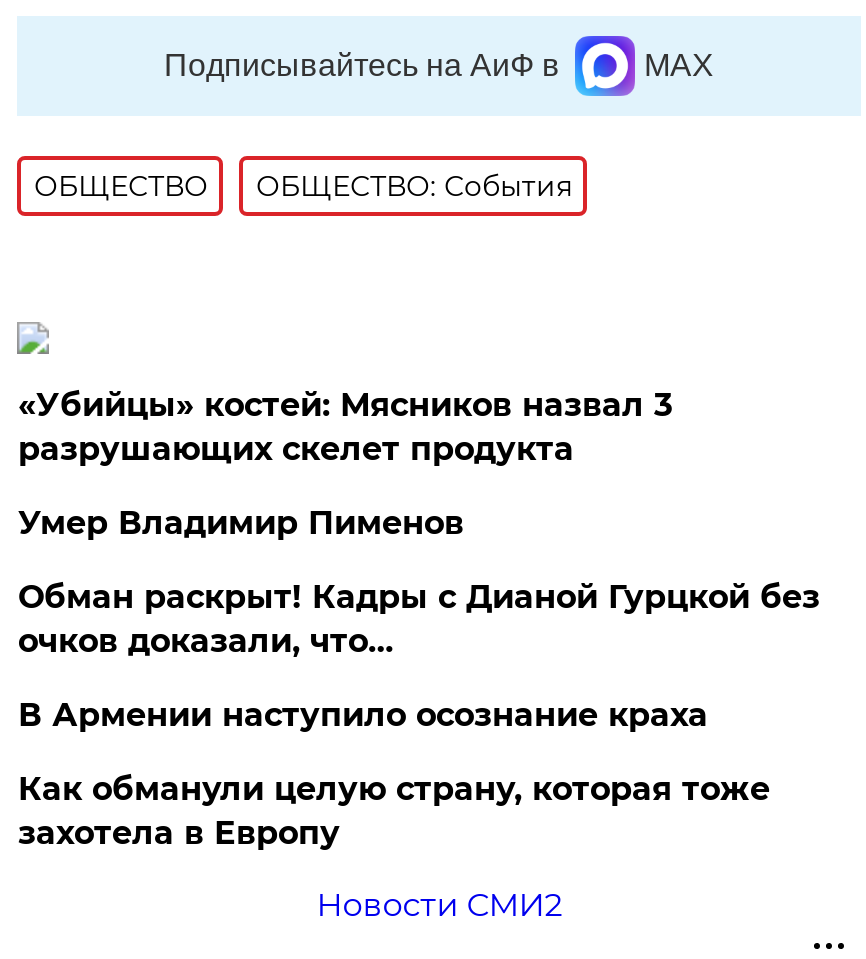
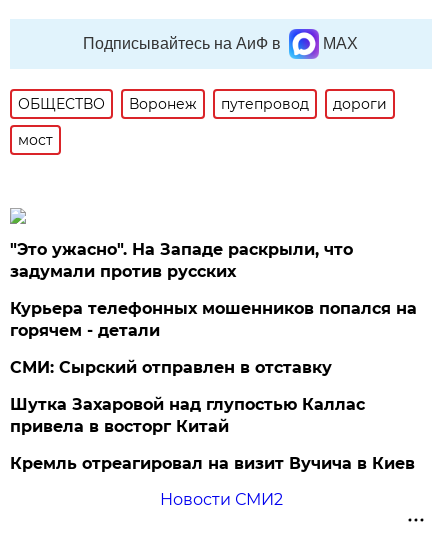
[256,168,572,204] ОБЩЕСТВО: События -> [18,95,387,149] Воронеж | путепровод | дороги | мост
[18,386,820,852] «Убийцы» костей: Мясников назвал 3 | разрушающих скелет продукта | Умер Владимир Пименов | Обман раскрыт! Кадры с Дианой Гурцкой без | очков доказали, что… | В Армении наступило осознание краха | Как обманули целую страну, которая тоже | захотела в Европу -> [10,240,417,473] "Это ужасно". На Западе раскрыли, что | задумали против русских | Курьера телефонных мошенников попался на | горячем - детали | СМИ: Сырский отправлен в отставку | Шутка Захаровой над глупостью Каллас | привела в восторг Китай | Кремль отреагировал на визит Вучича в Киев

